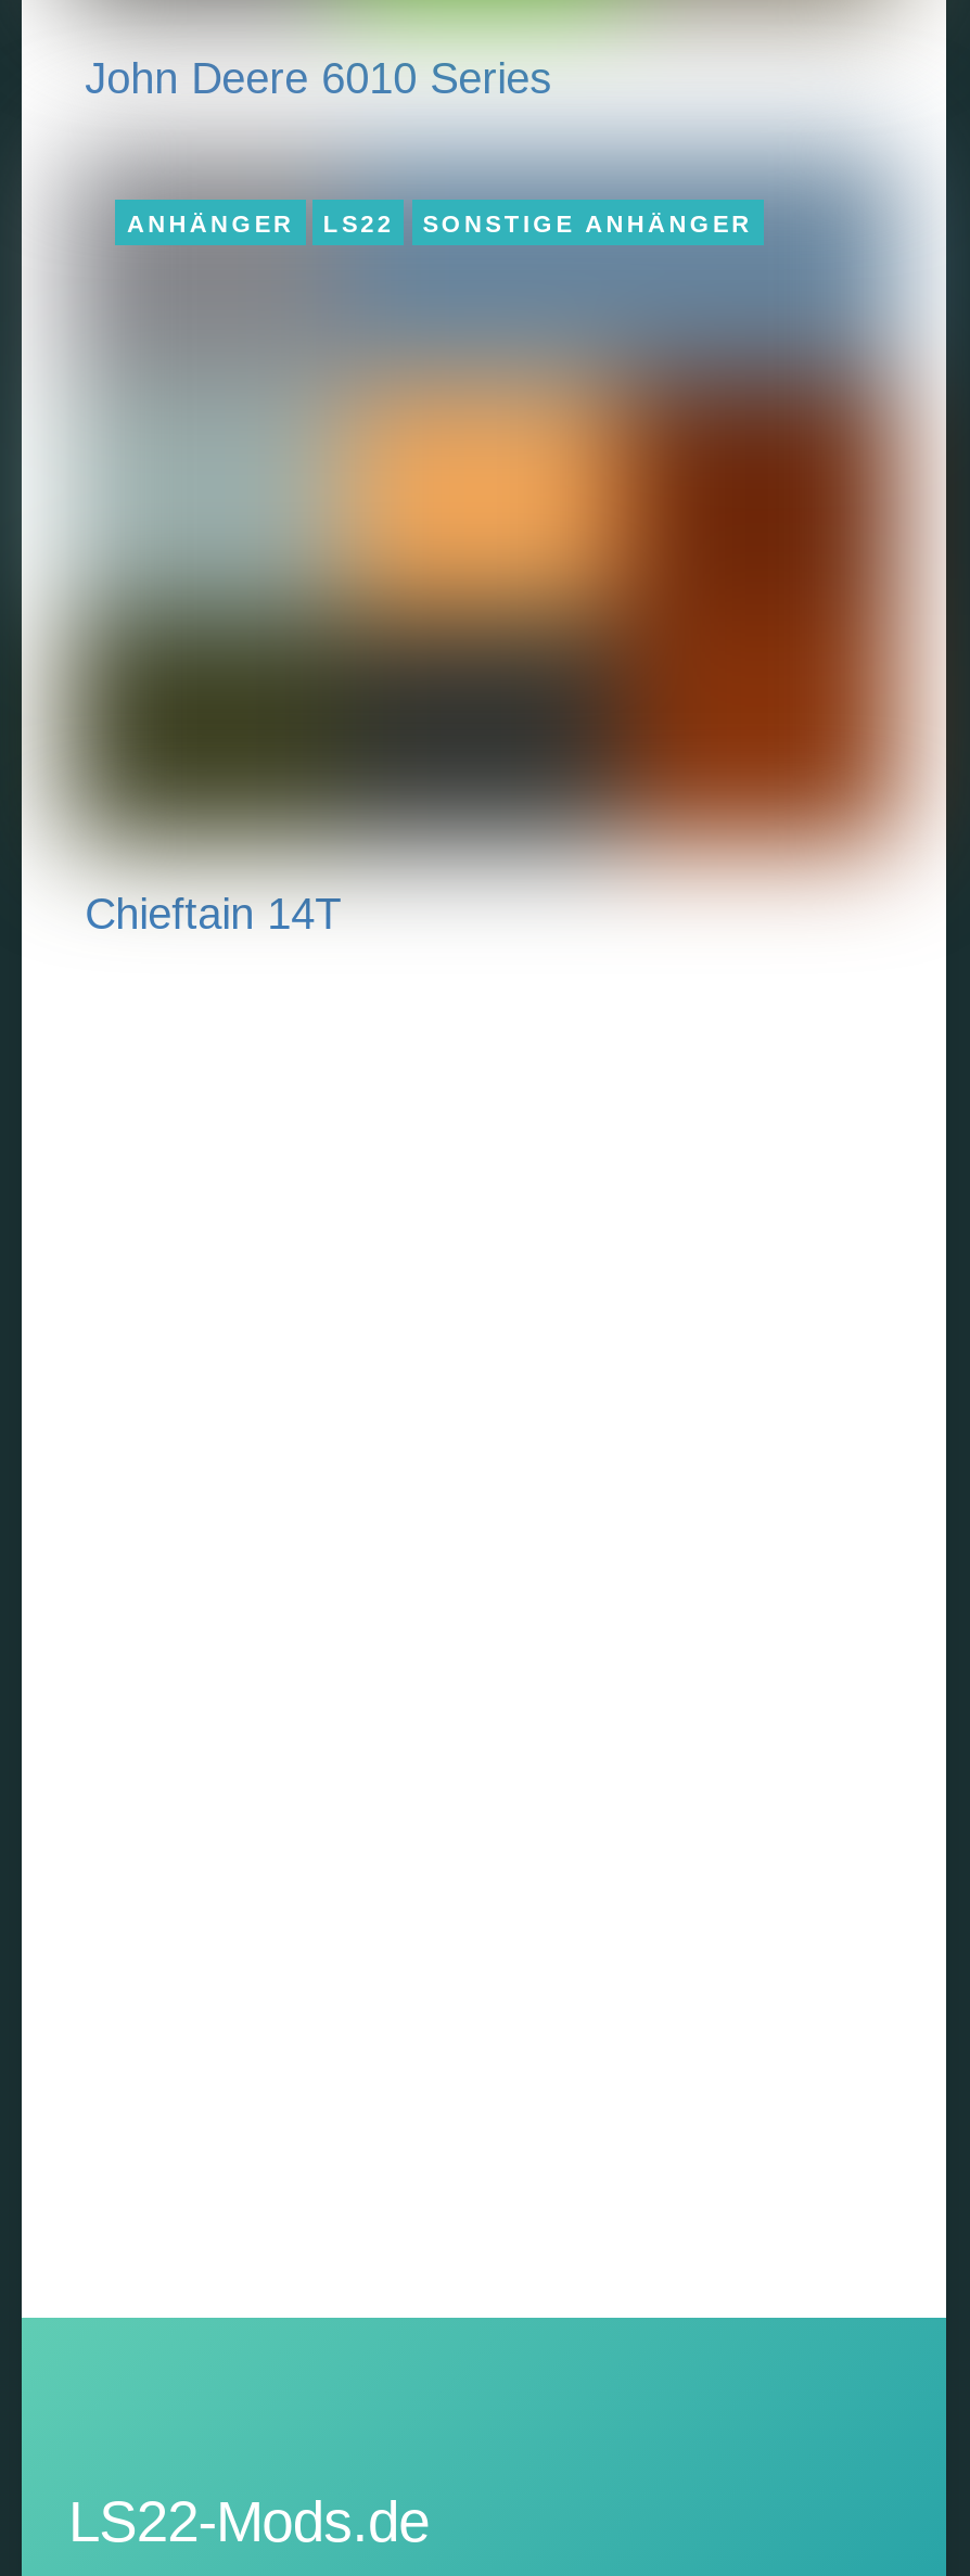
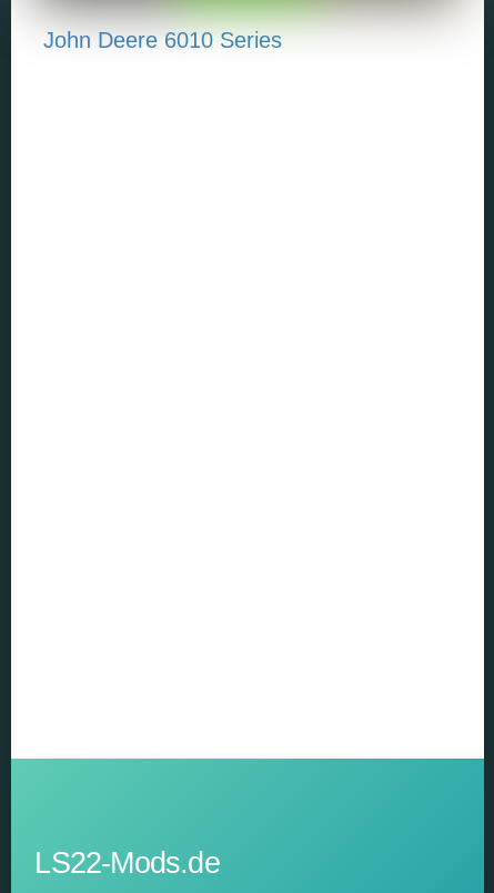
[28,104,944,875] [image] | ANHÄNGER | LS22 | SONSTIGE ANHÄNGER -> none
[85,890,341,937] Chieftain 14T -> none

